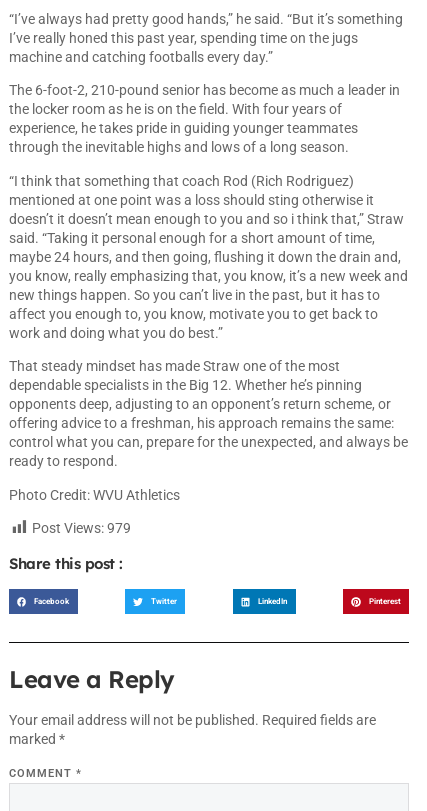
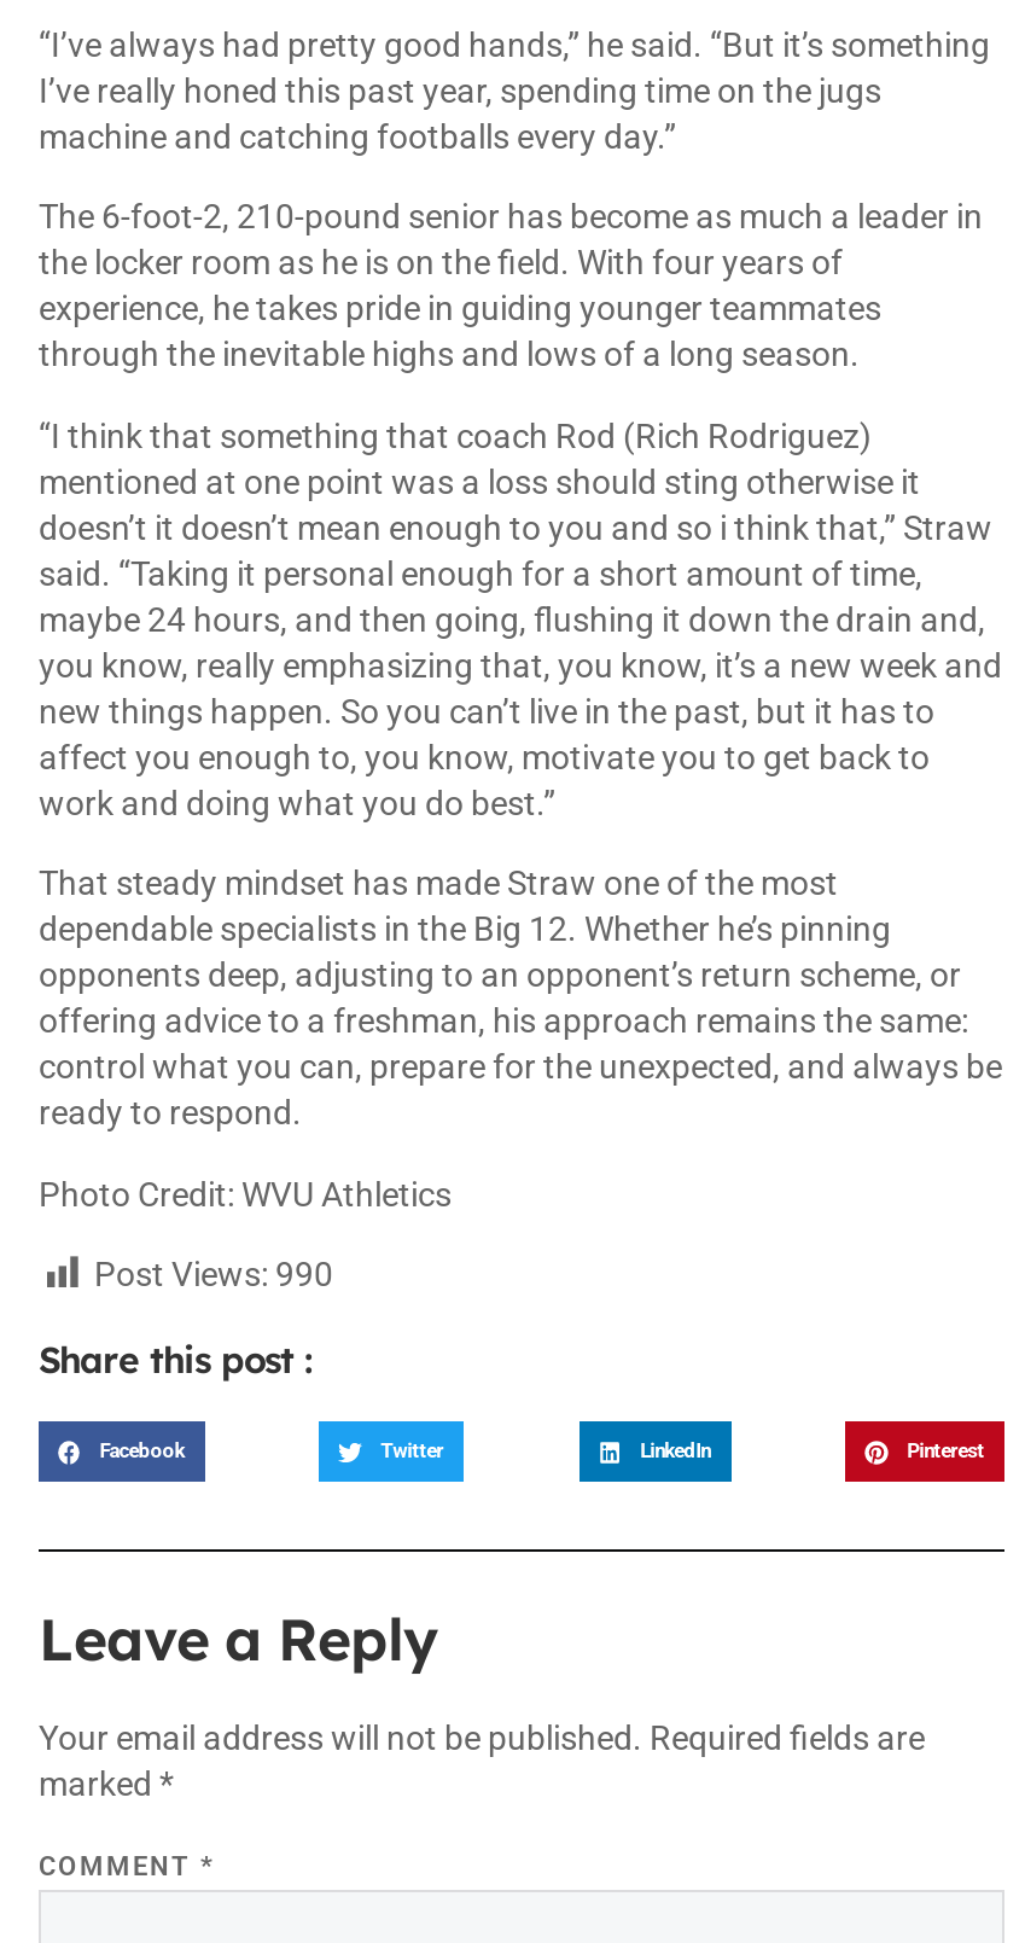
[32,520,131,536] Post Views: 979 -> [94,1254,333,1293] Post Views: 990

